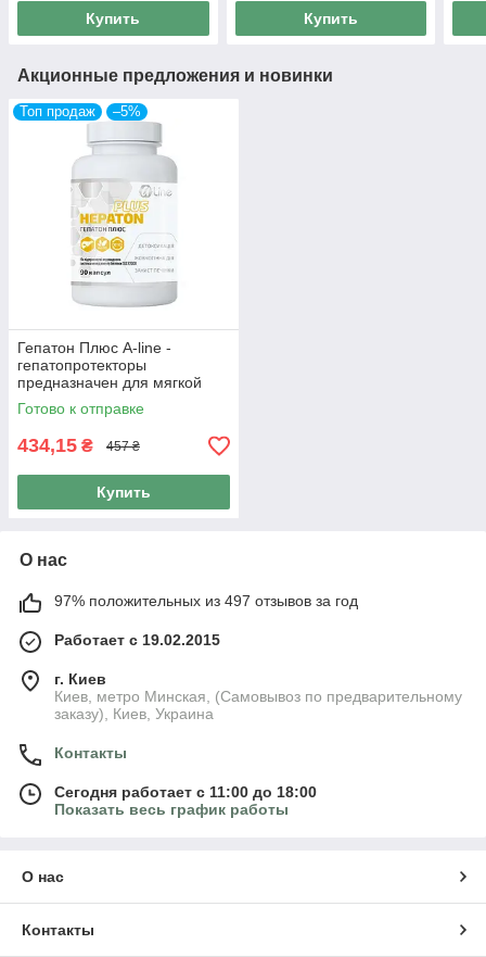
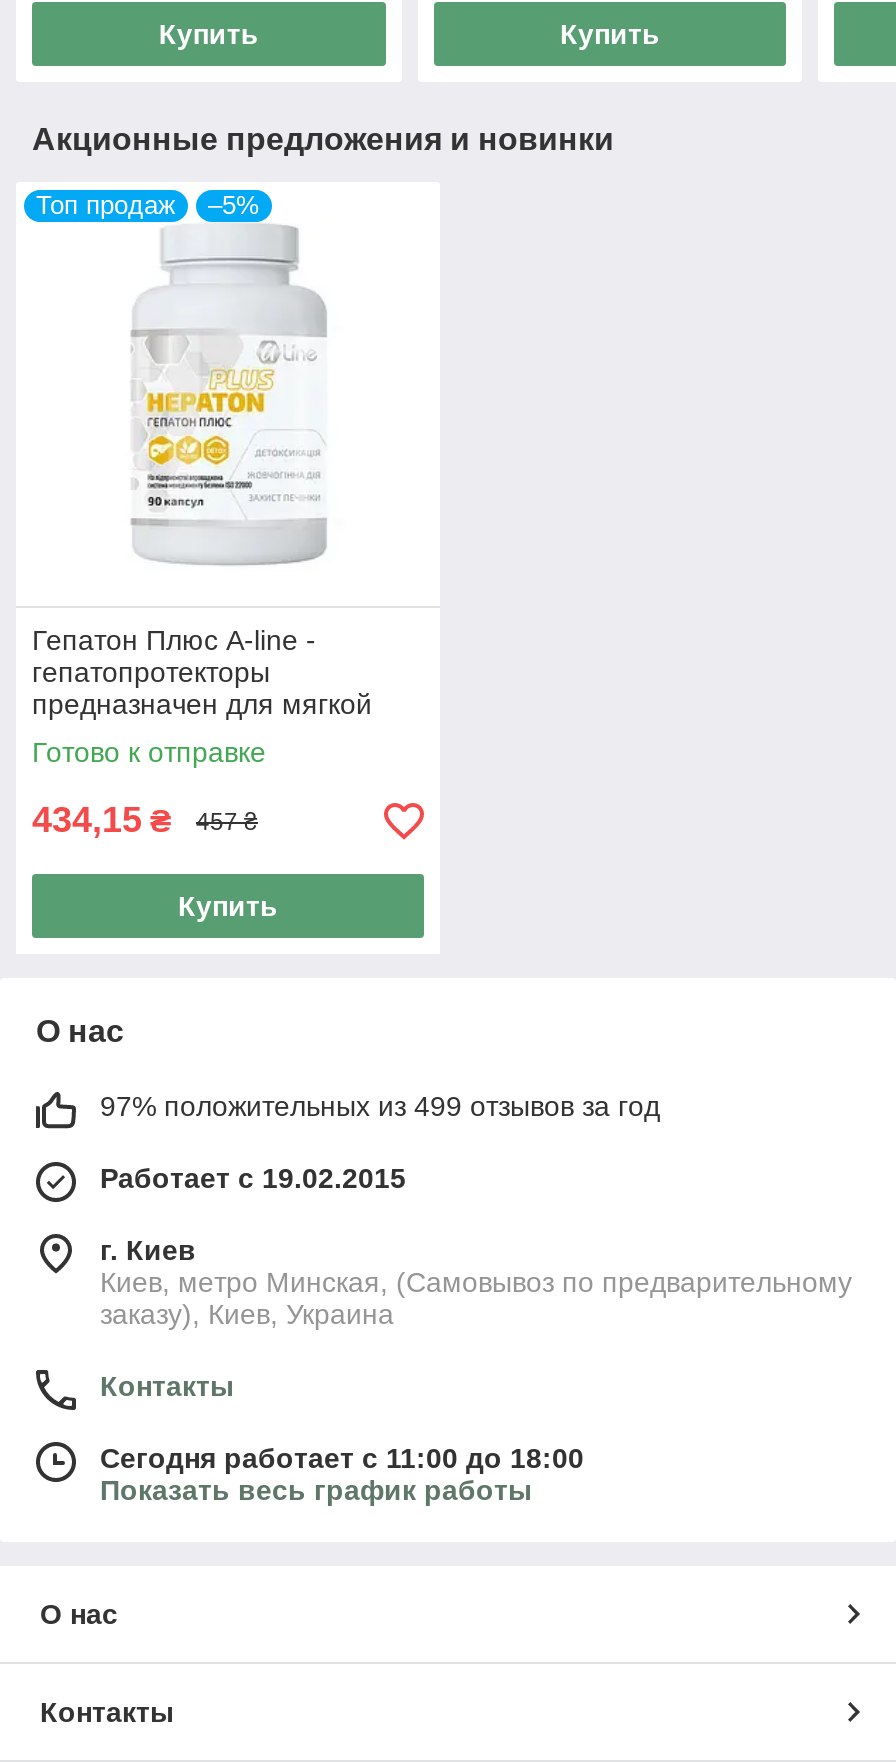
[54,593,358,610] 97% положительных из 497 отзывов за год -> [100,1091,660,1123] 97% положительных из 499 отзывов за год

